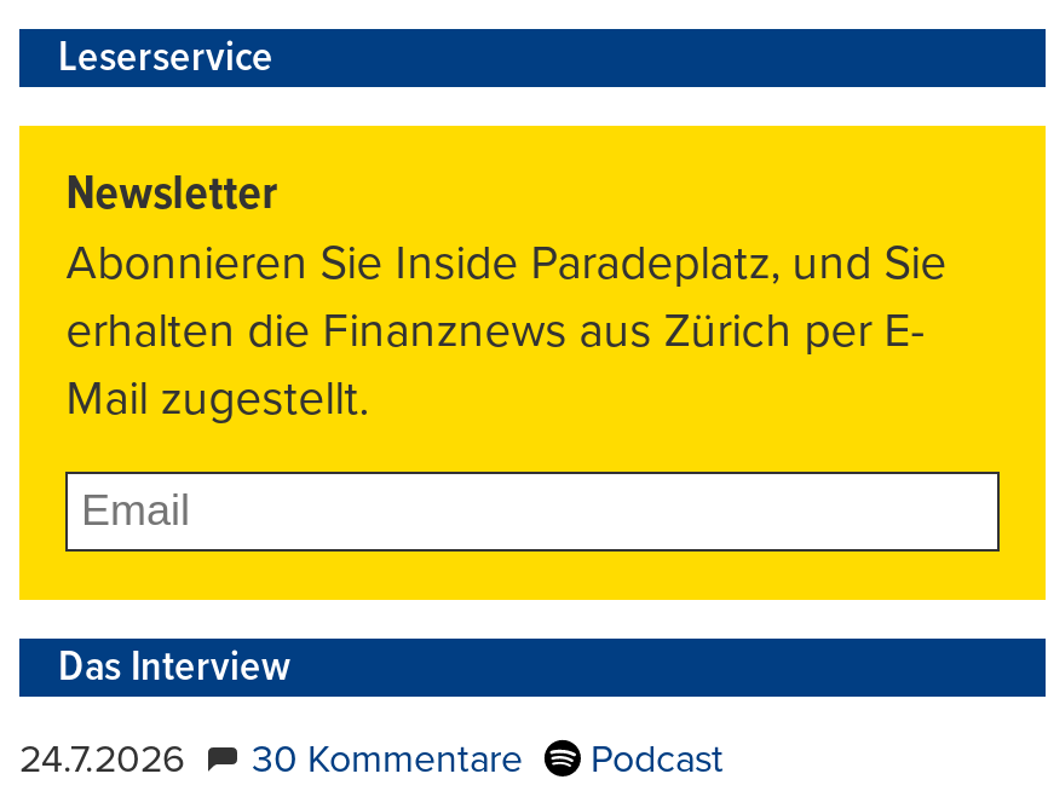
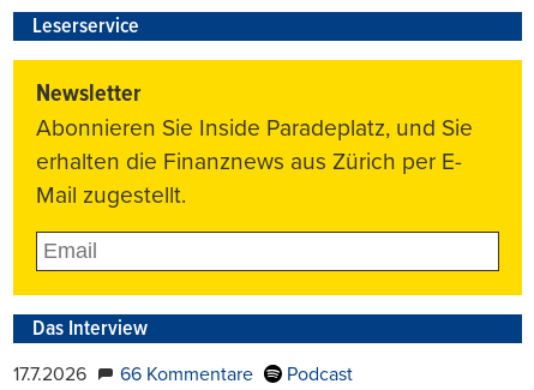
[19,735,184,783] 24.7.2026 -> [13,362,86,386] 17.7.2026
[252,735,523,783] 30 Kommentare -> [120,362,253,386] 66 Kommentare

